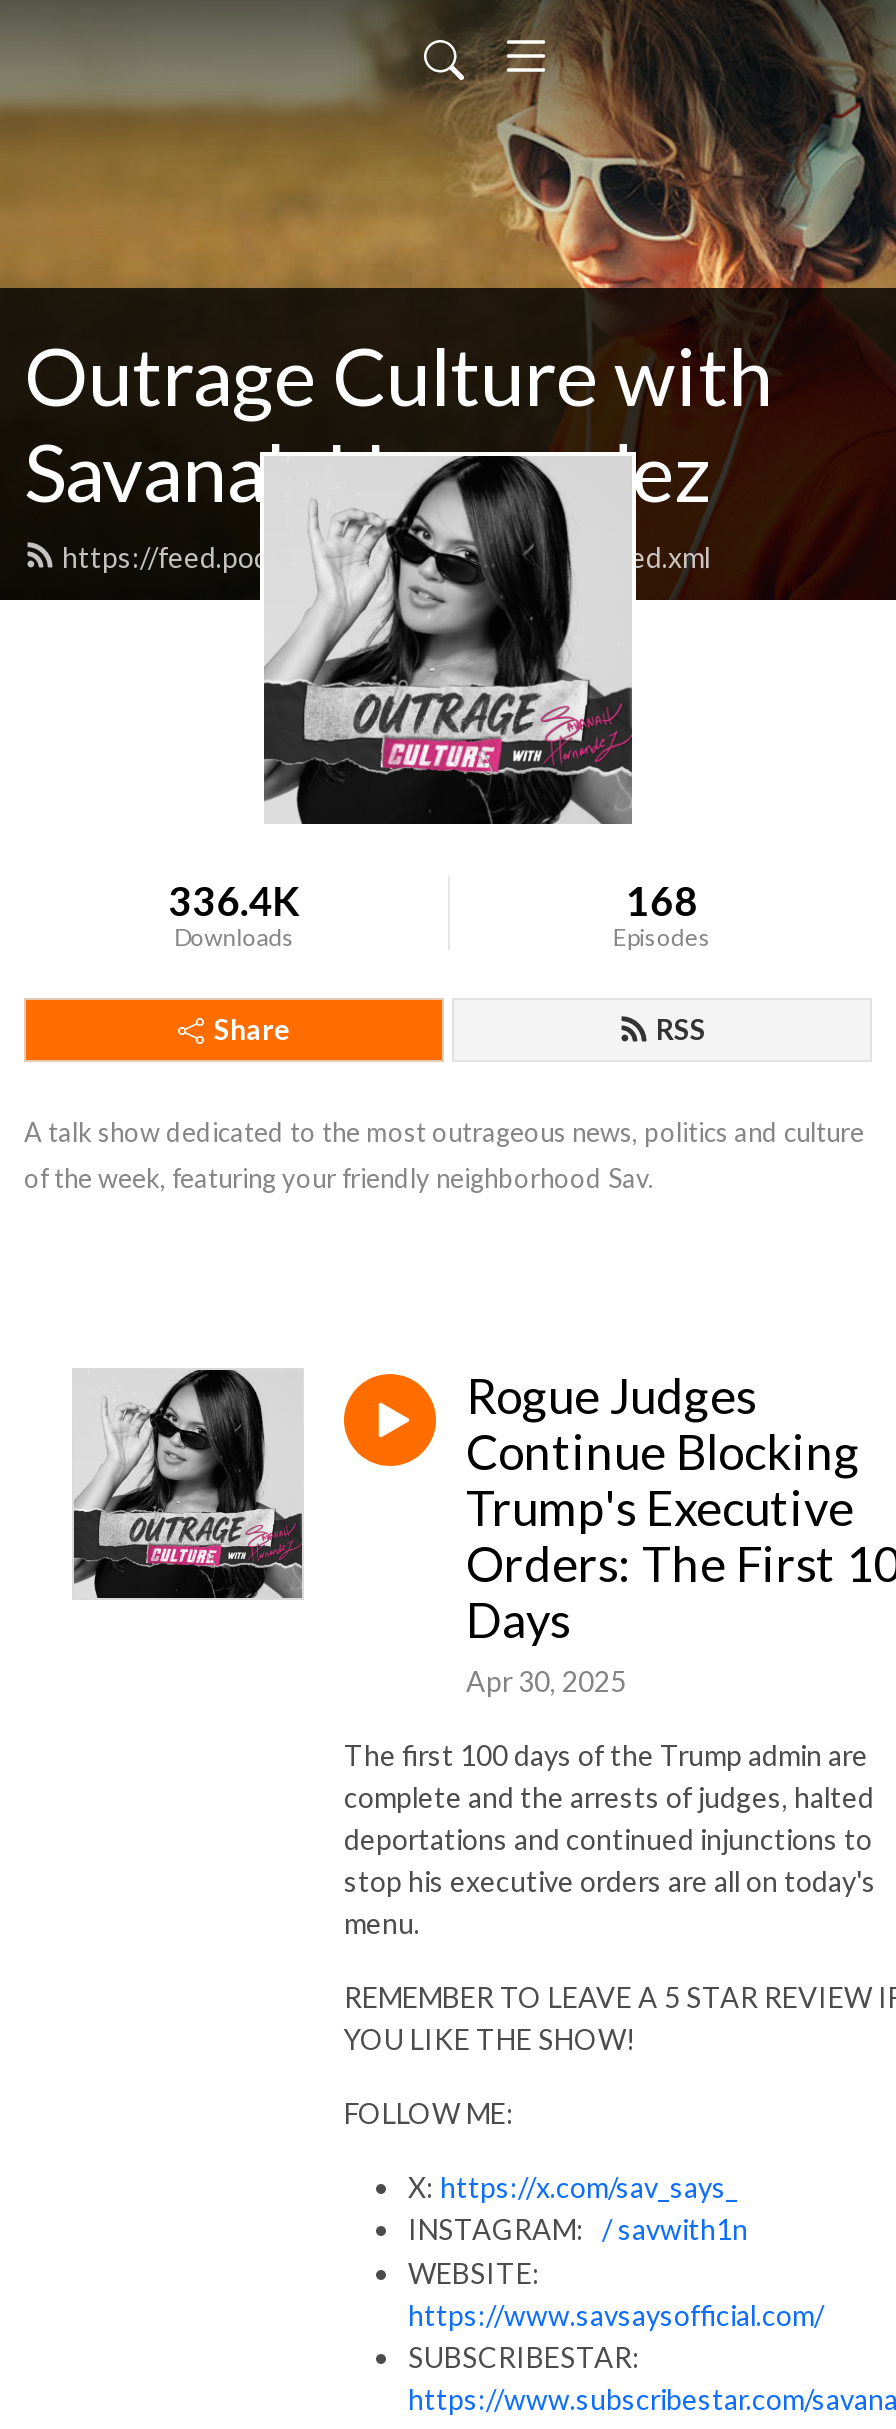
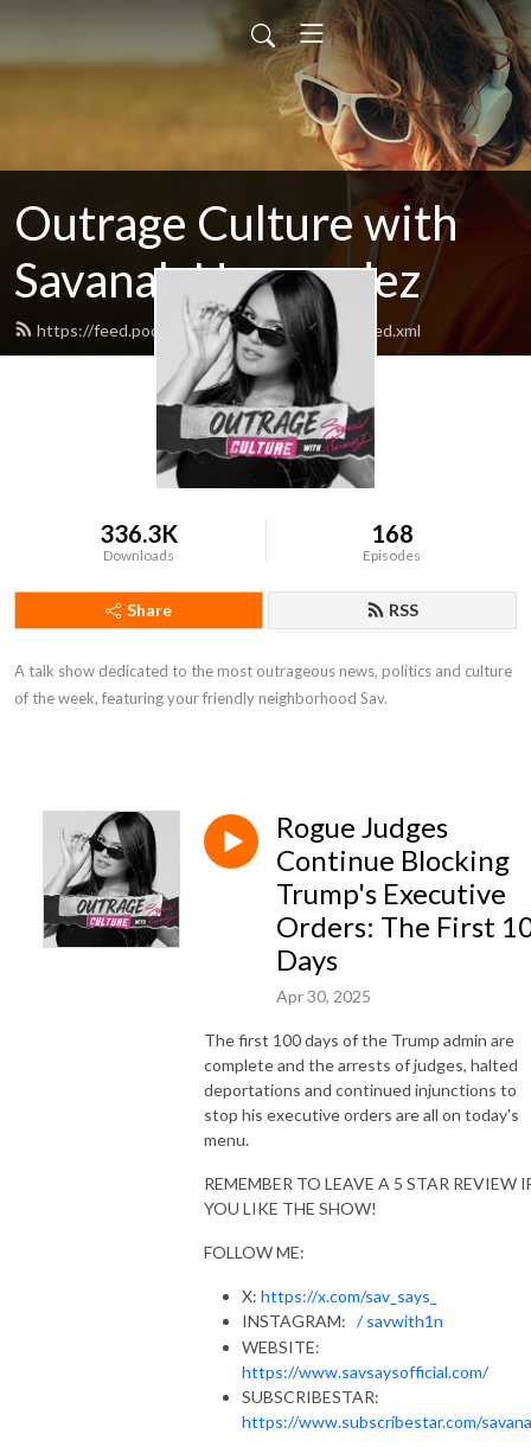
[168,876,300,924] 336.4K -> [100,519,178,548] 336.3K

